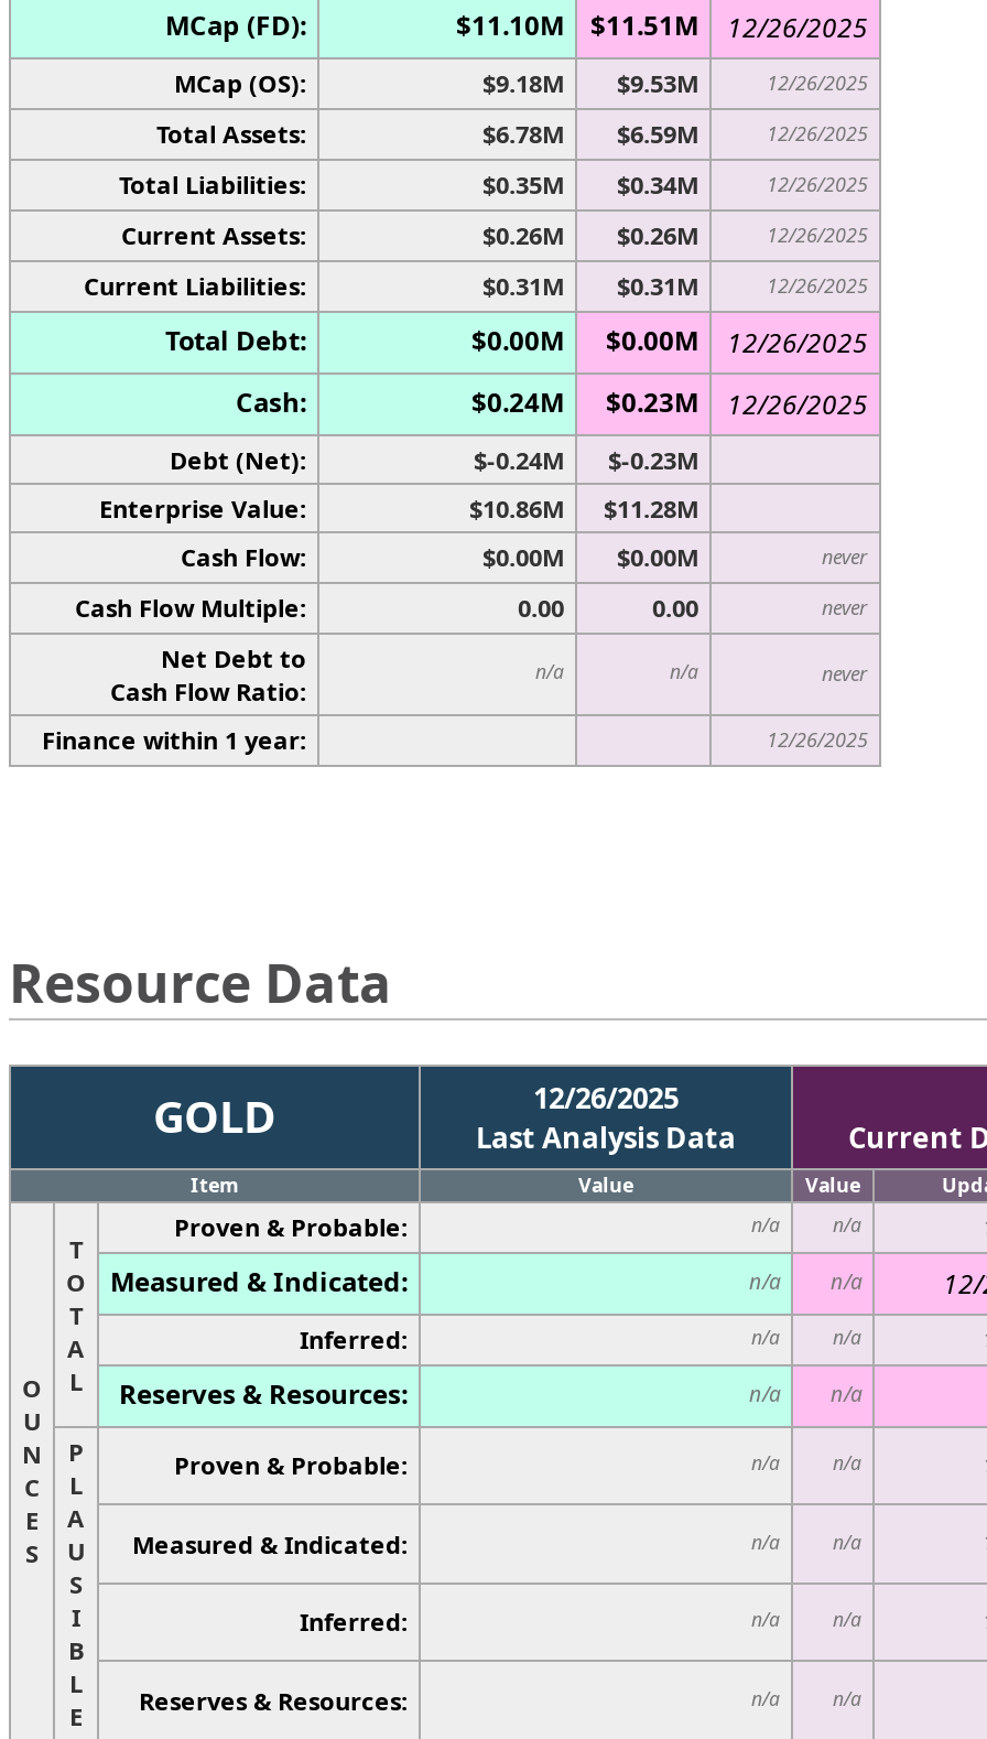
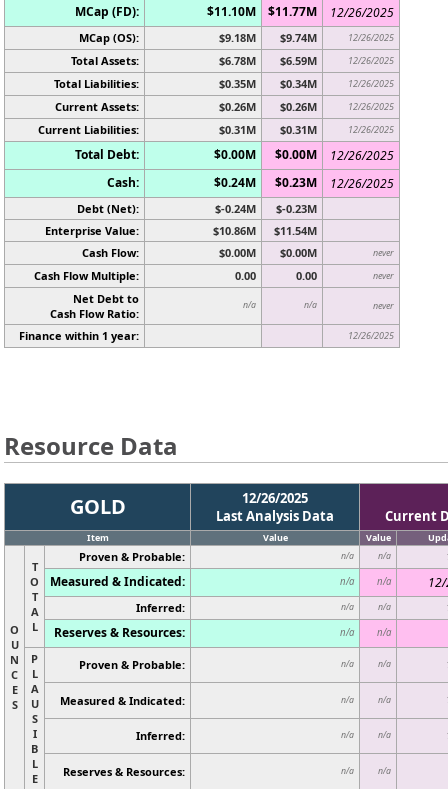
[456,6,868,46] $11.10M $11.51M 12/26/2025 -> [207,3,394,21] $11.10M $11.77M 12/26/2025
[482,66,698,99] $9.18M $9.53M -> [219,30,317,45] $9.18M $9.74M
[469,491,698,524] $10.86M $11.28M -> [213,223,317,238] $10.86M $11.54M

